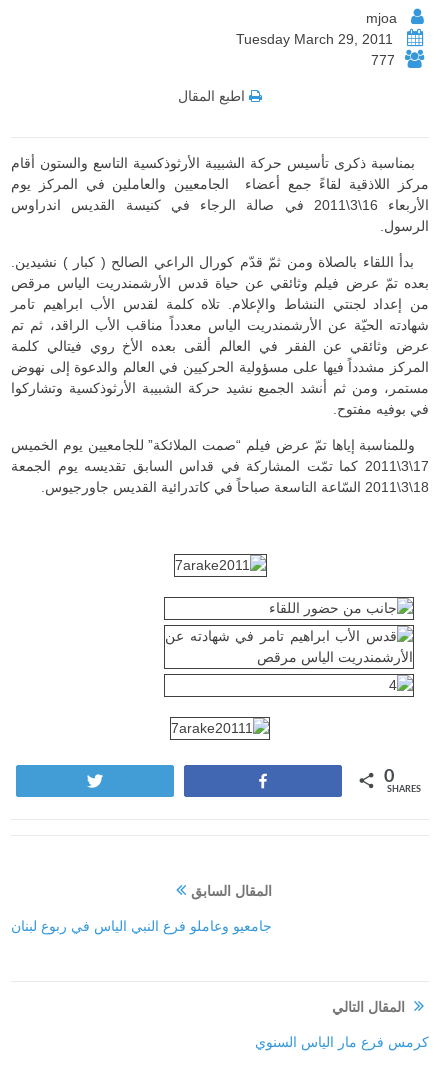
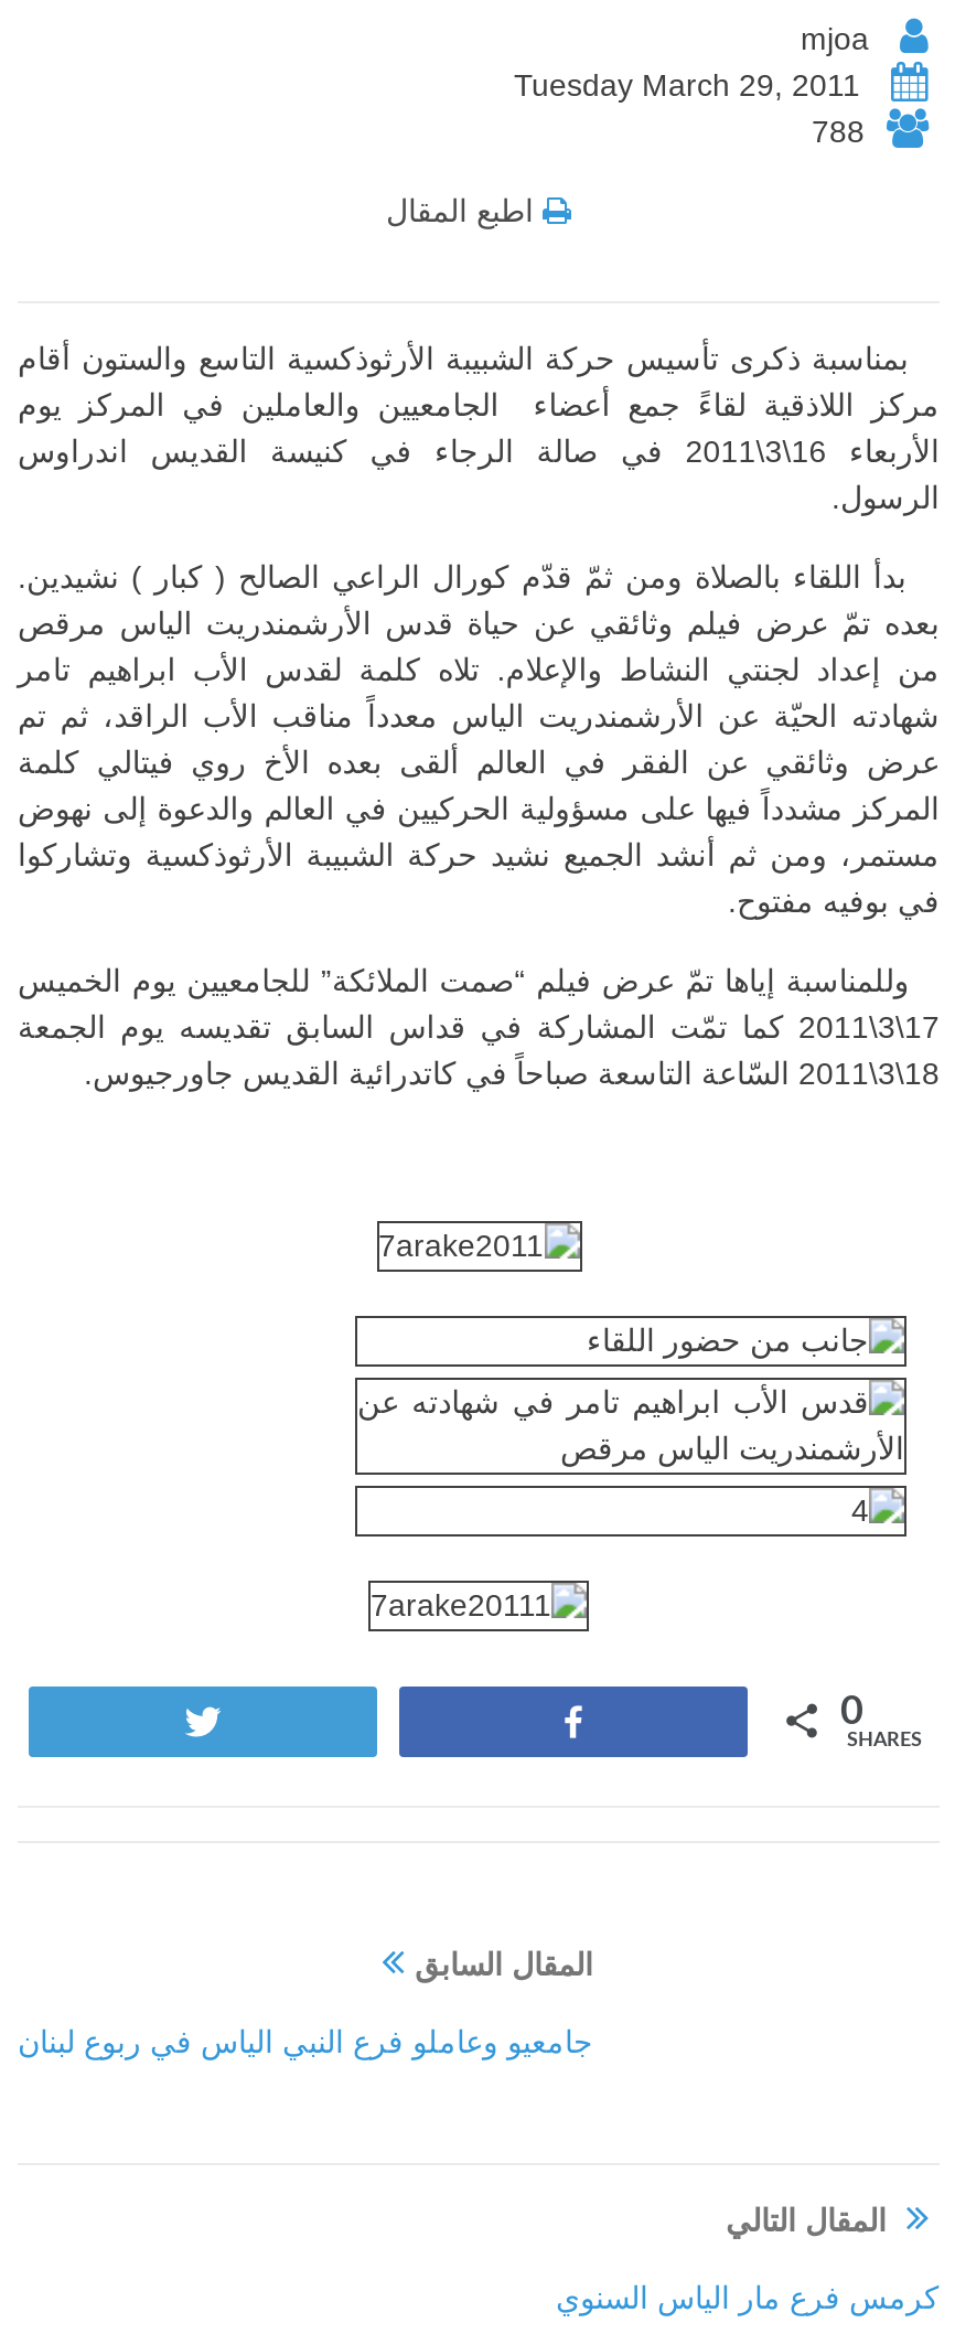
[371,52,395,68] 777 -> [812,113,865,148] 788

